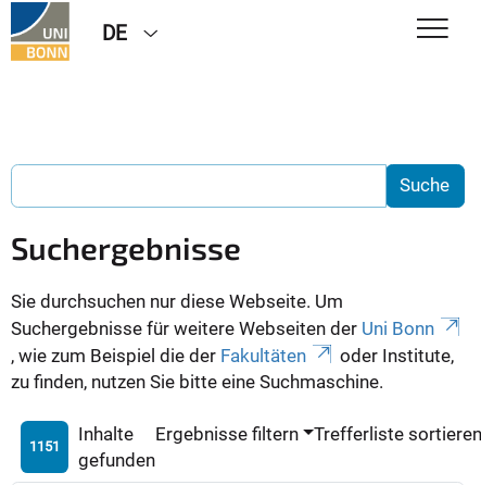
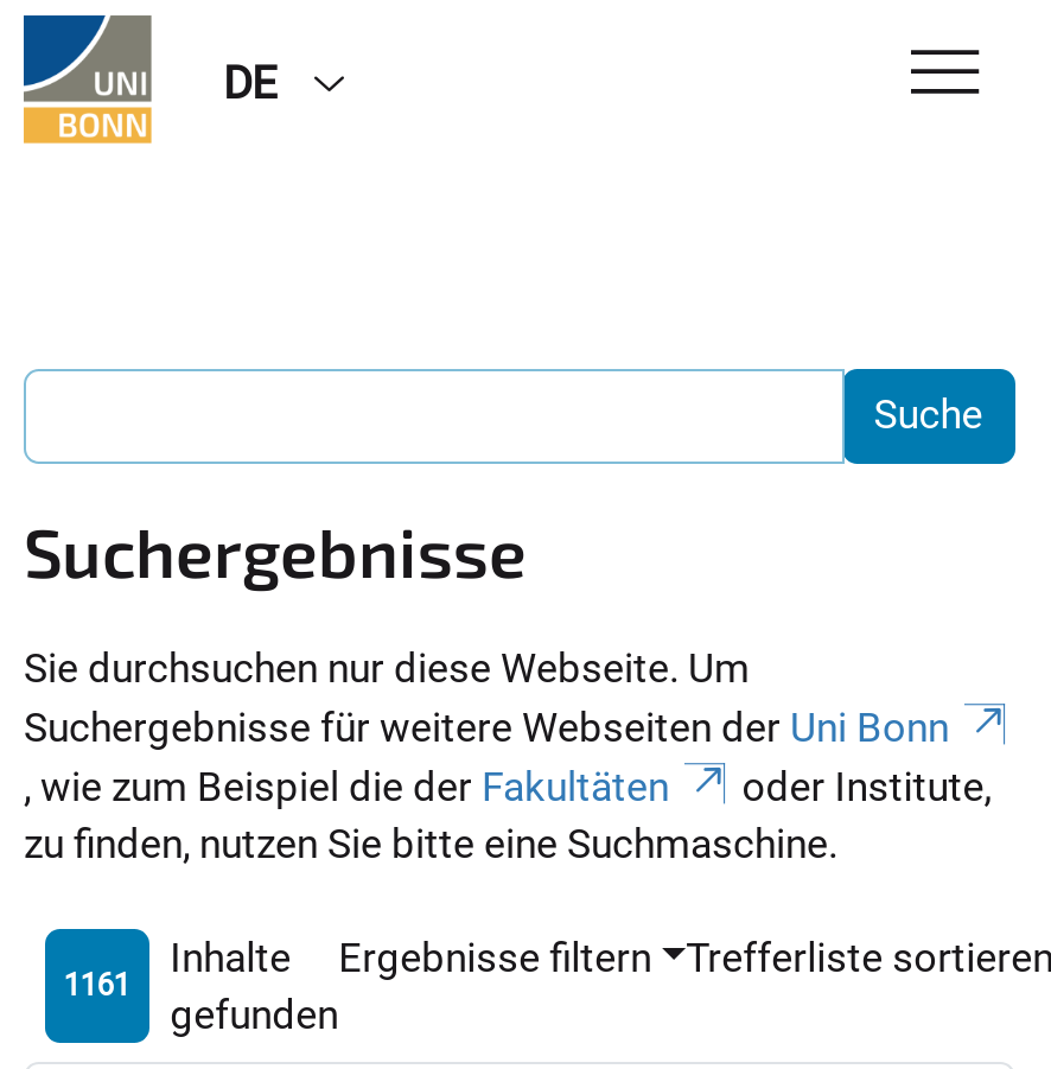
[29,438,60,454] 1151 -> [64,966,130,1002] 1161

